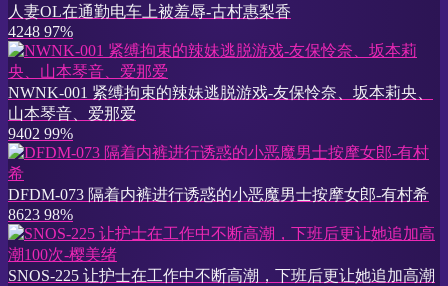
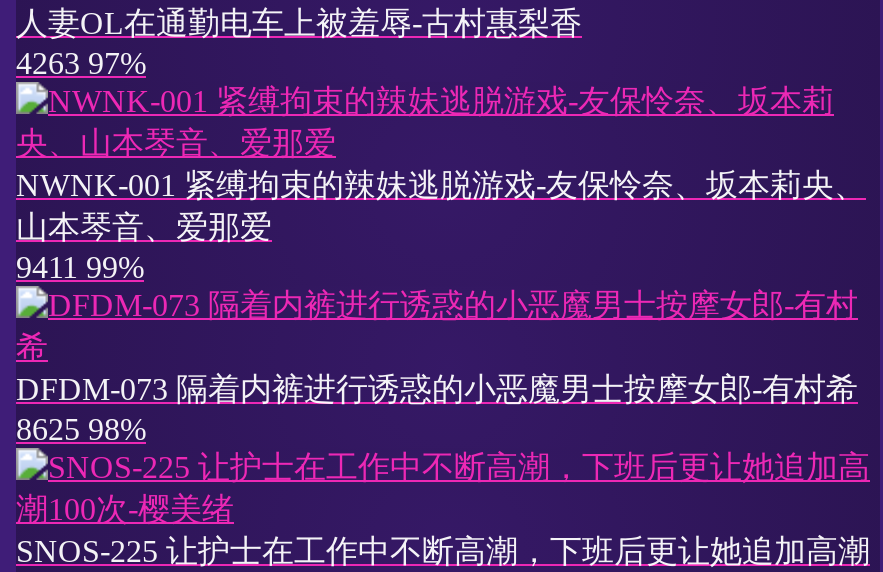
[8,23,73,40] 4248 97% -> [16,45,146,79] 4263 97%
[8,125,73,142] 9402 99% -> [16,249,144,283] 9411 99%
[8,206,73,223] 8623 98% -> [16,411,146,445] 8625 98%

